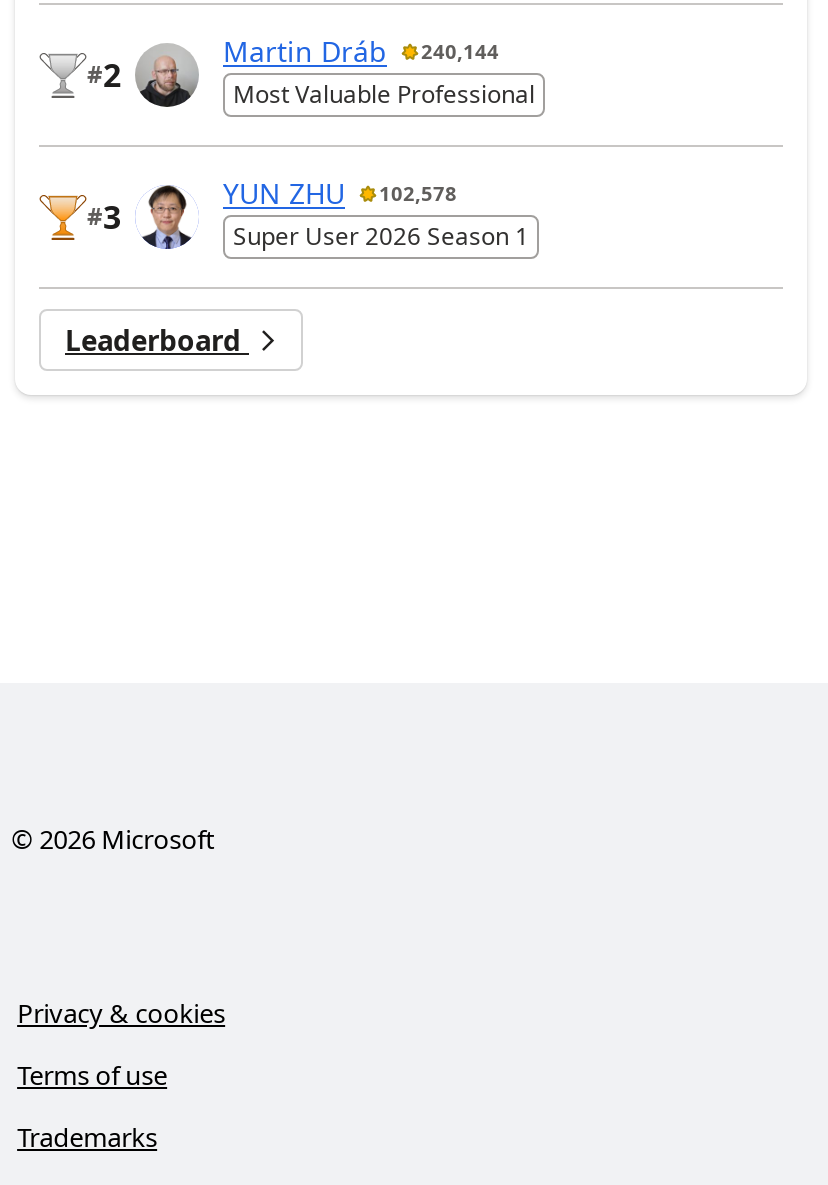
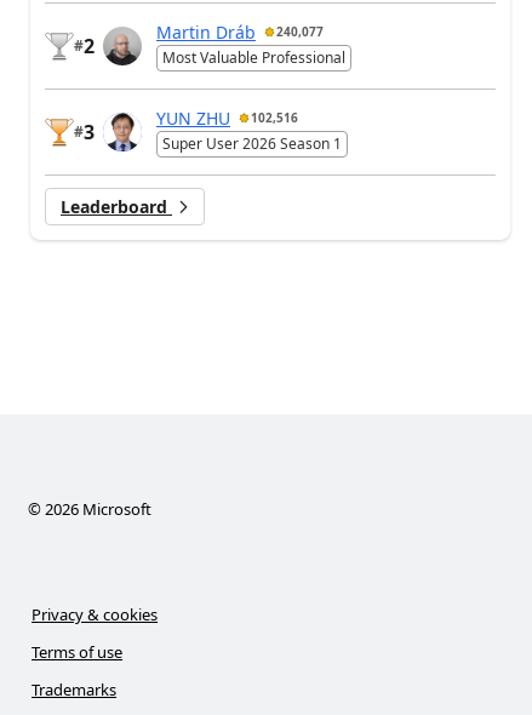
[223,33,499,71] Martin Dráb 240,144 -> [156,20,324,43] Martin Dráb 240,077
[223,175,457,213] YUN ZHU 102,578 -> [156,106,298,129] YUN ZHU 102,516

